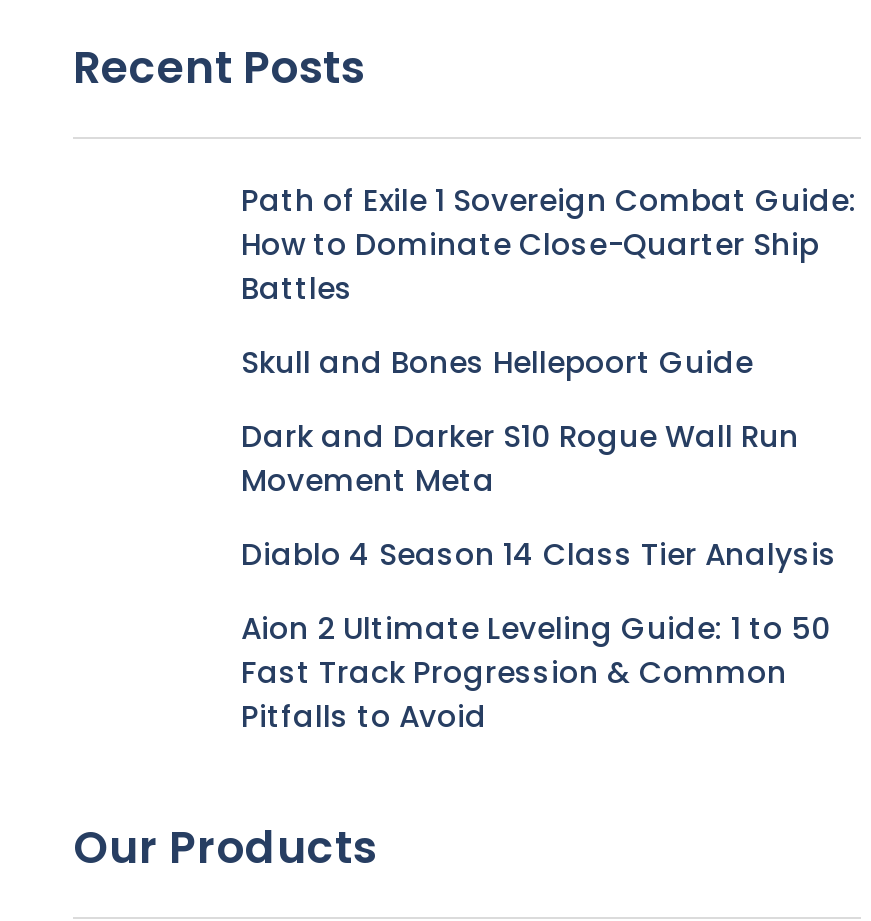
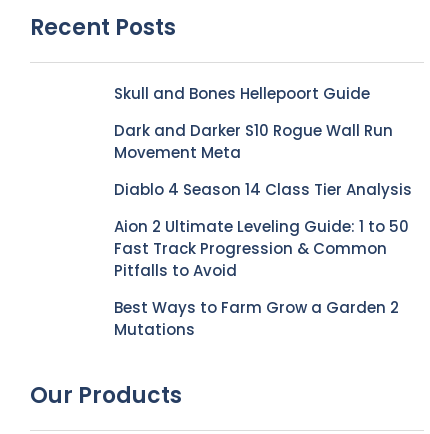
[241,179,857,309] Path of Exile 1 Sovereign Combat Guide: | How to Dominate Close-Quarter Ship | Battles -> none
moved [241,341,837,737] -> [114,83,412,281]: Skull and Bones Hellepoort Guide | Dark and Darker S10 Rogue Wall Run | Movement Meta | Diablo 4 Season 14 Class Tier Analysis | Aion 2 Ultimate Leveling Guide: 1 to 50 | Fast Track Progression & Common | Pitfalls to Avoid
none -> [114,297,399,340] Best Ways to Farm Grow a Garden 2 | Mutations

